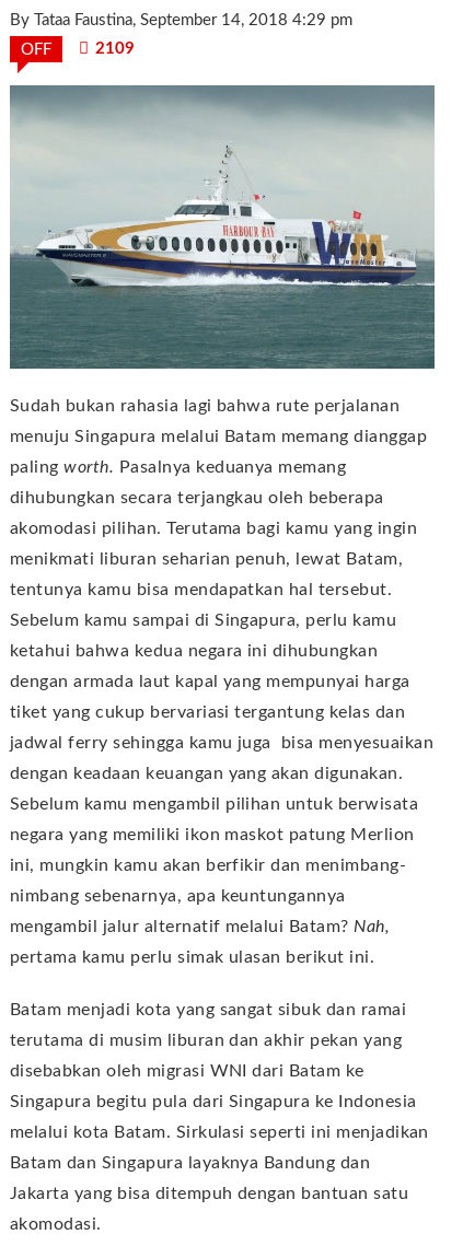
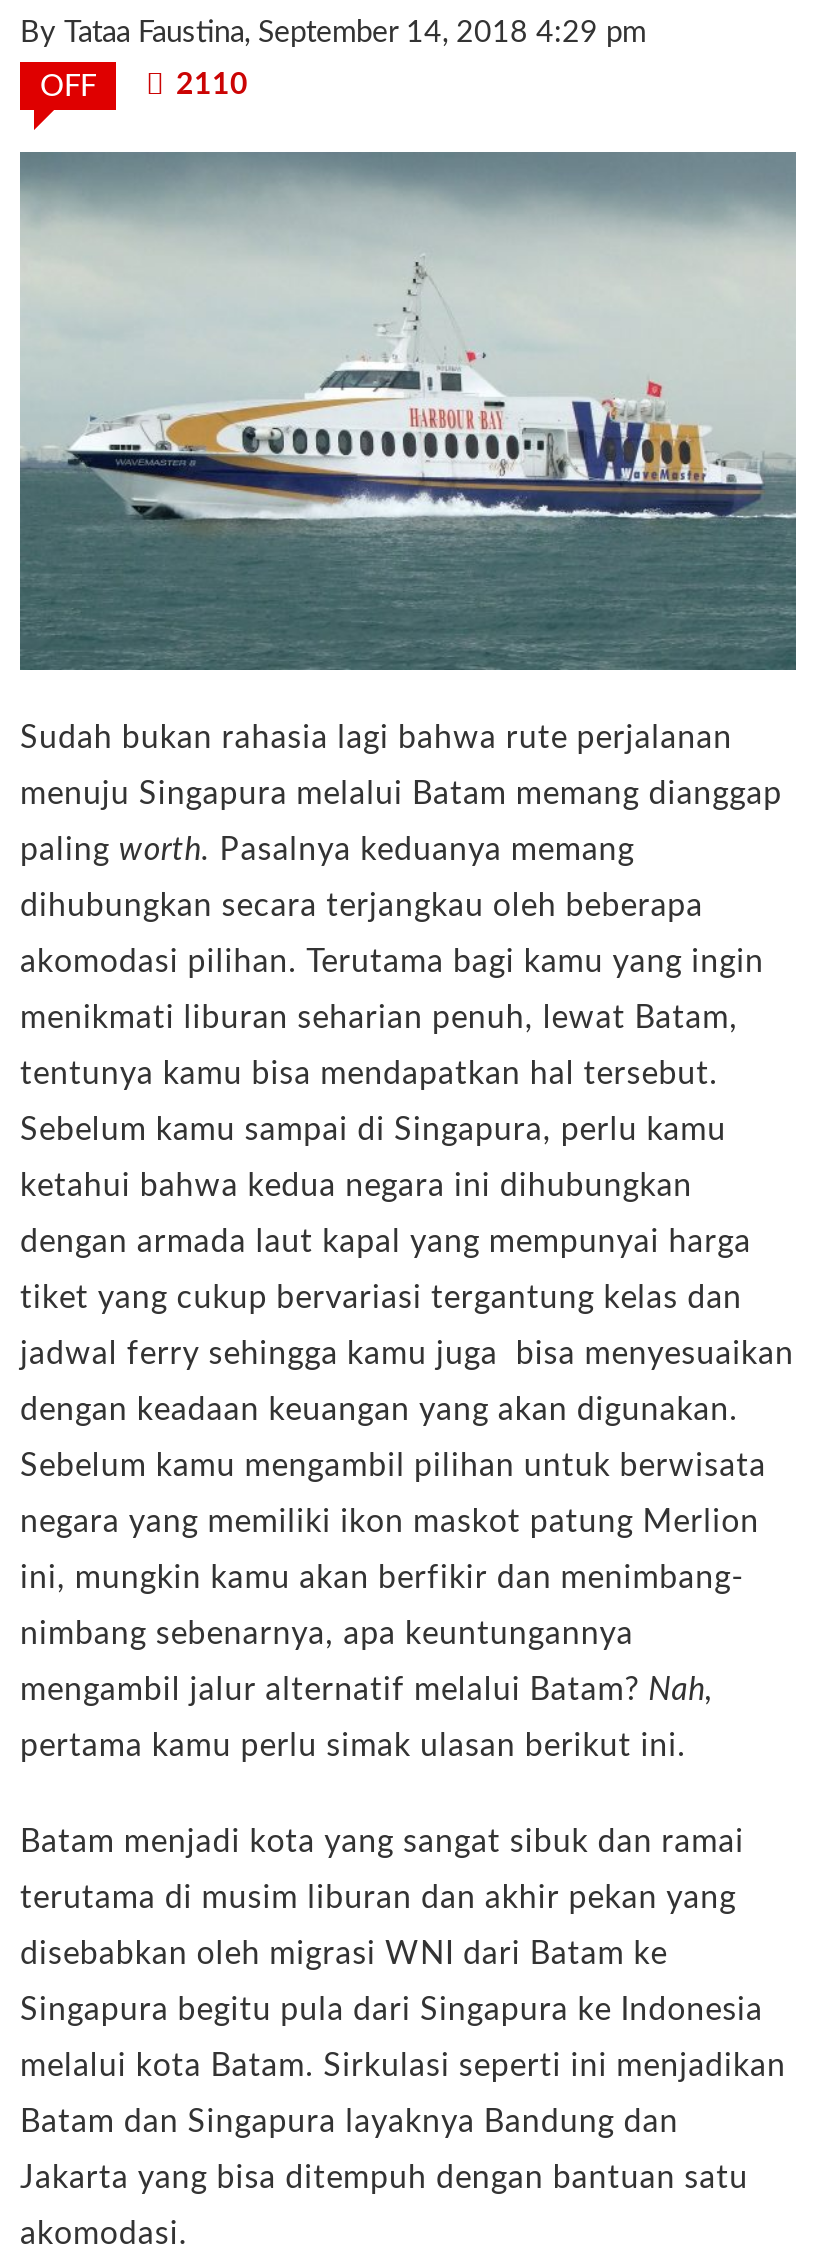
[91,40,135,57] 2109 -> [168,70,248,100] 2110

